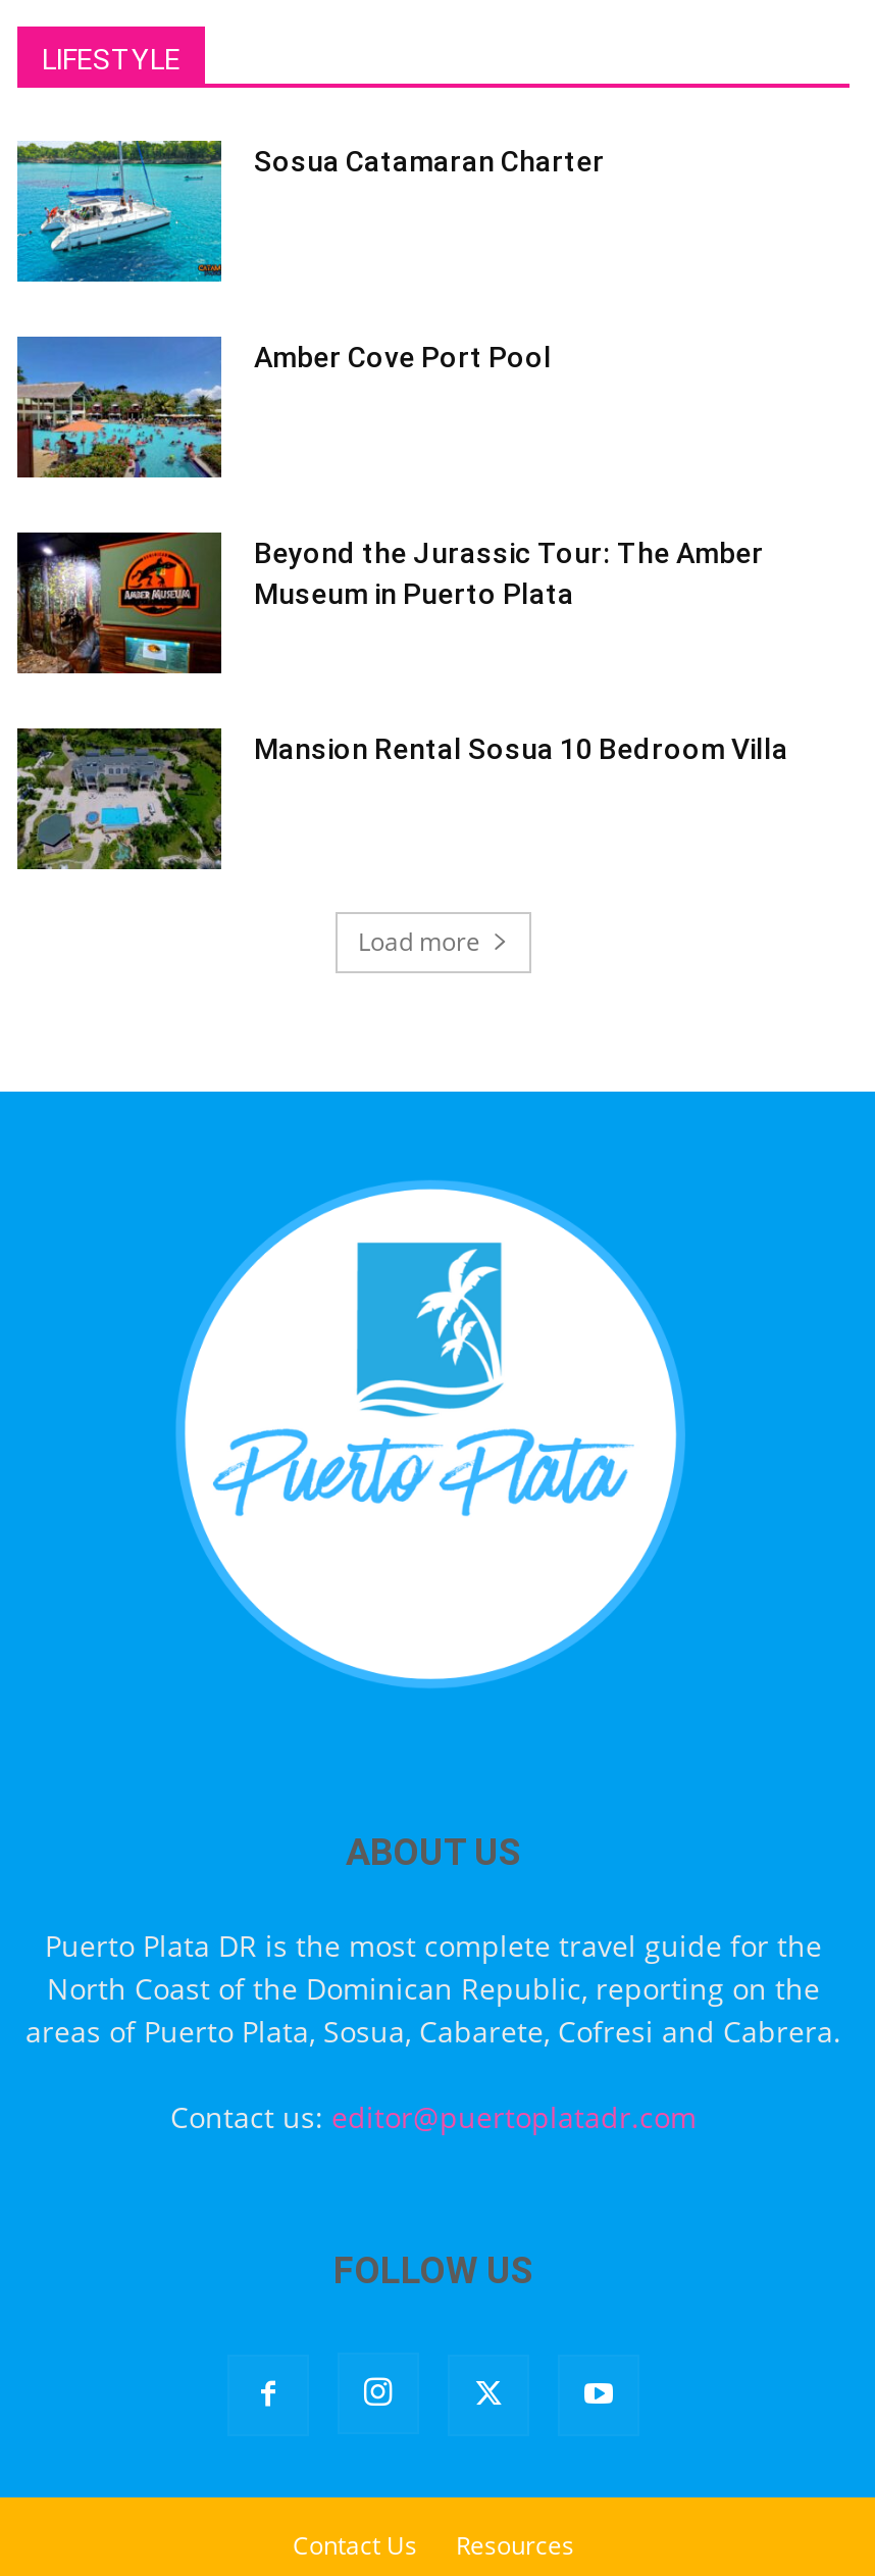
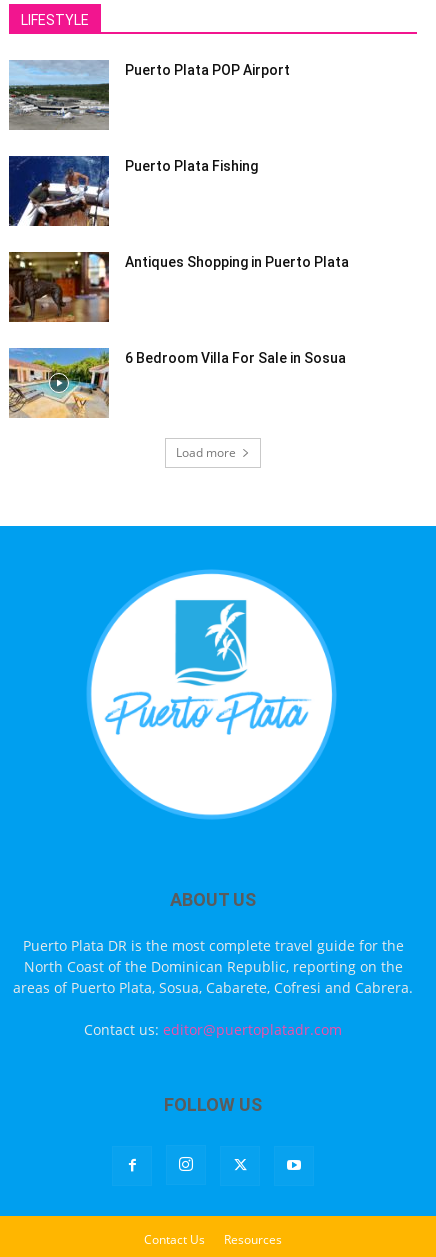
[15,139,605,284] [image] | Sosua Catamaran Charter -> [8,60,290,131] [image] | Puerto Plata POP Airport
[15,337,552,479] [image] | Amber Cove Port Pool -> [8,156,258,227] [image] | Puerto Plata Fishing
[15,531,764,675] [image] | Beyond the Jurassic Tour: The Amber | Museum in Puerto Plata -> [8,251,349,323] [image] | Antiques Shopping in Puerto Plata
[15,726,788,871] [image] | Mansion Rental Sosua 10 Bedroom Villa -> [8,347,346,418] [image] | 6 Bedroom Villa For Sale in Sosua

